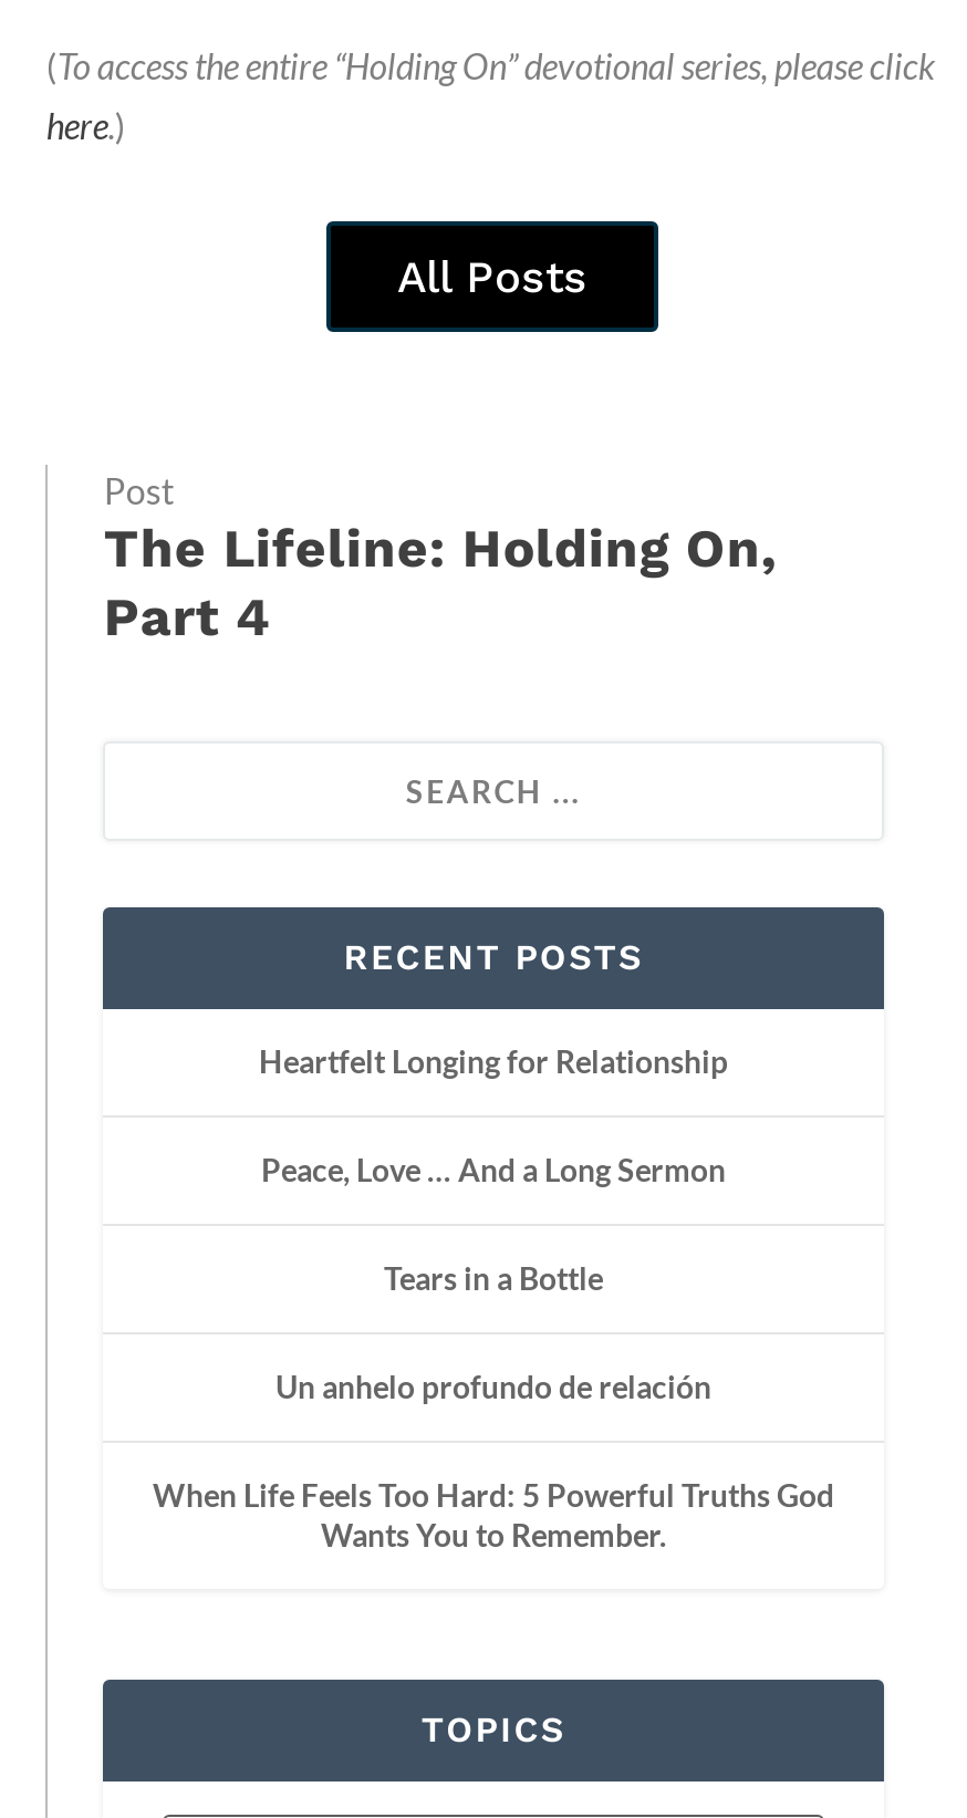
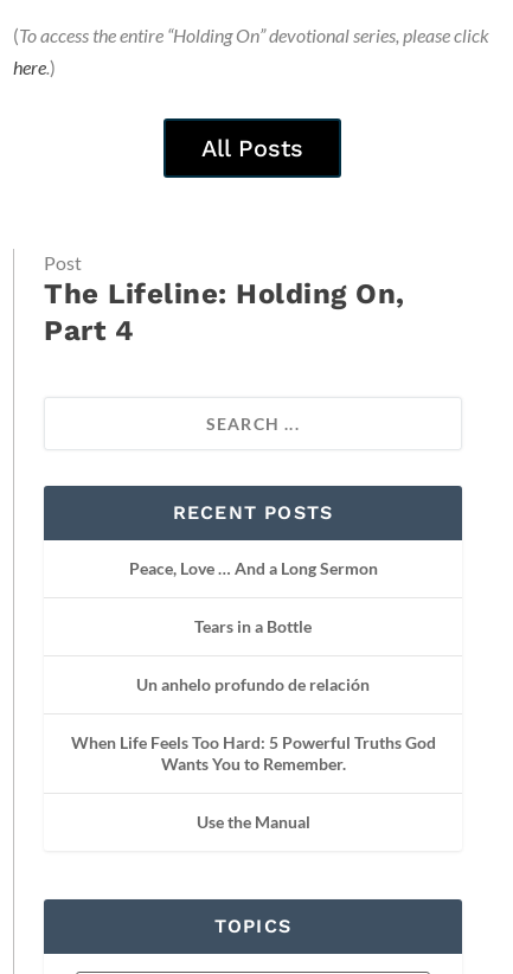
[259,1042,728,1080] Heartfelt Longing for Relationship -> none
moved [153,1151,834,1554] -> [70,559,435,774]: Peace, Love … And a Long Sermon | Tears in a Bottle | Un anhelo profundo de relación | When Life Feels Too Hard: 5 Powerful Truths God | Wants You to Remember.
none -> [196,812,310,832] Use the Manual

